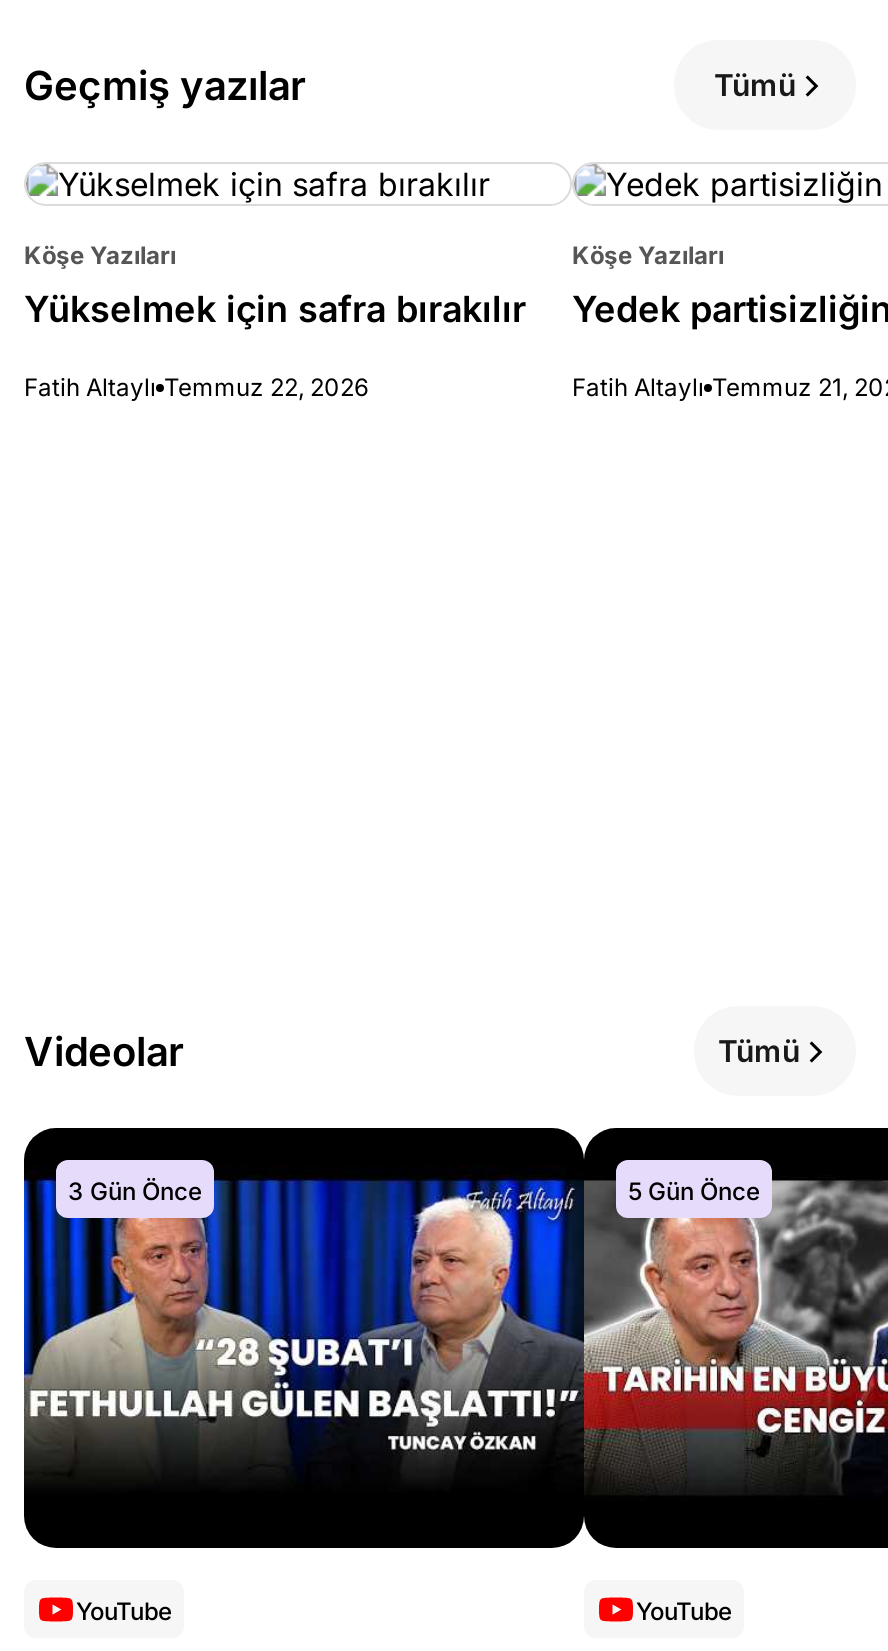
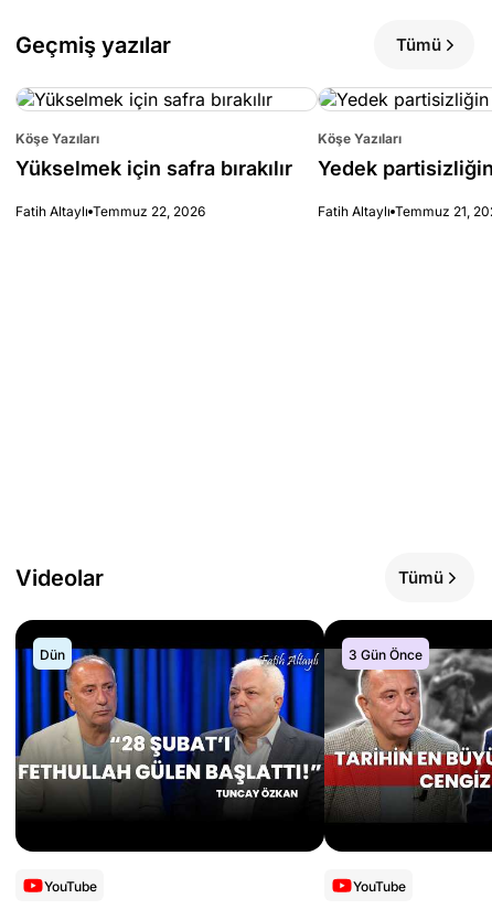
[68,1176,202,1206] 3 Gün Önce -> [40,646,65,663] Dün
[628,1176,760,1206] 5 Gün Önce -> [349,646,423,663] 3 Gün Önce

